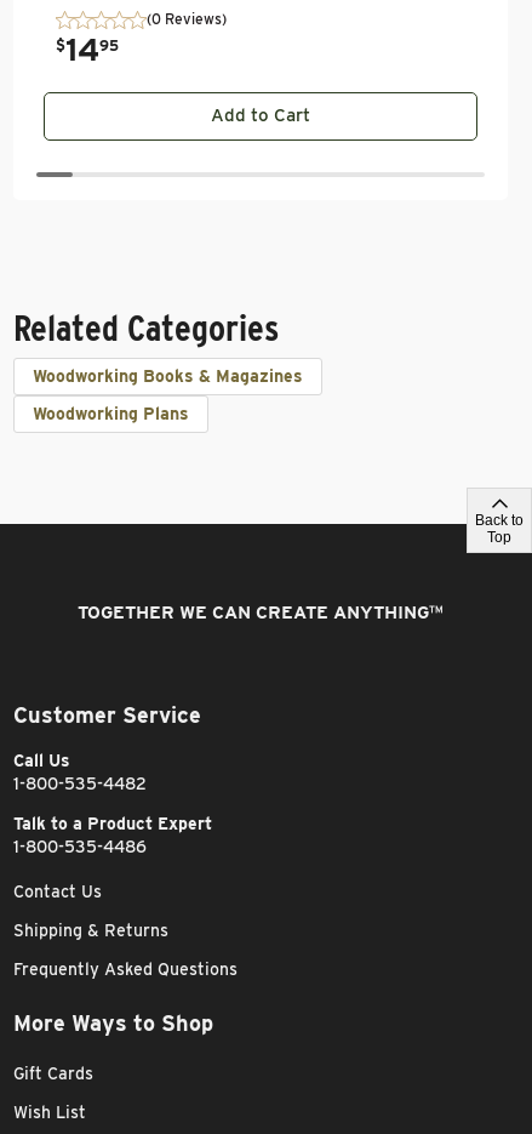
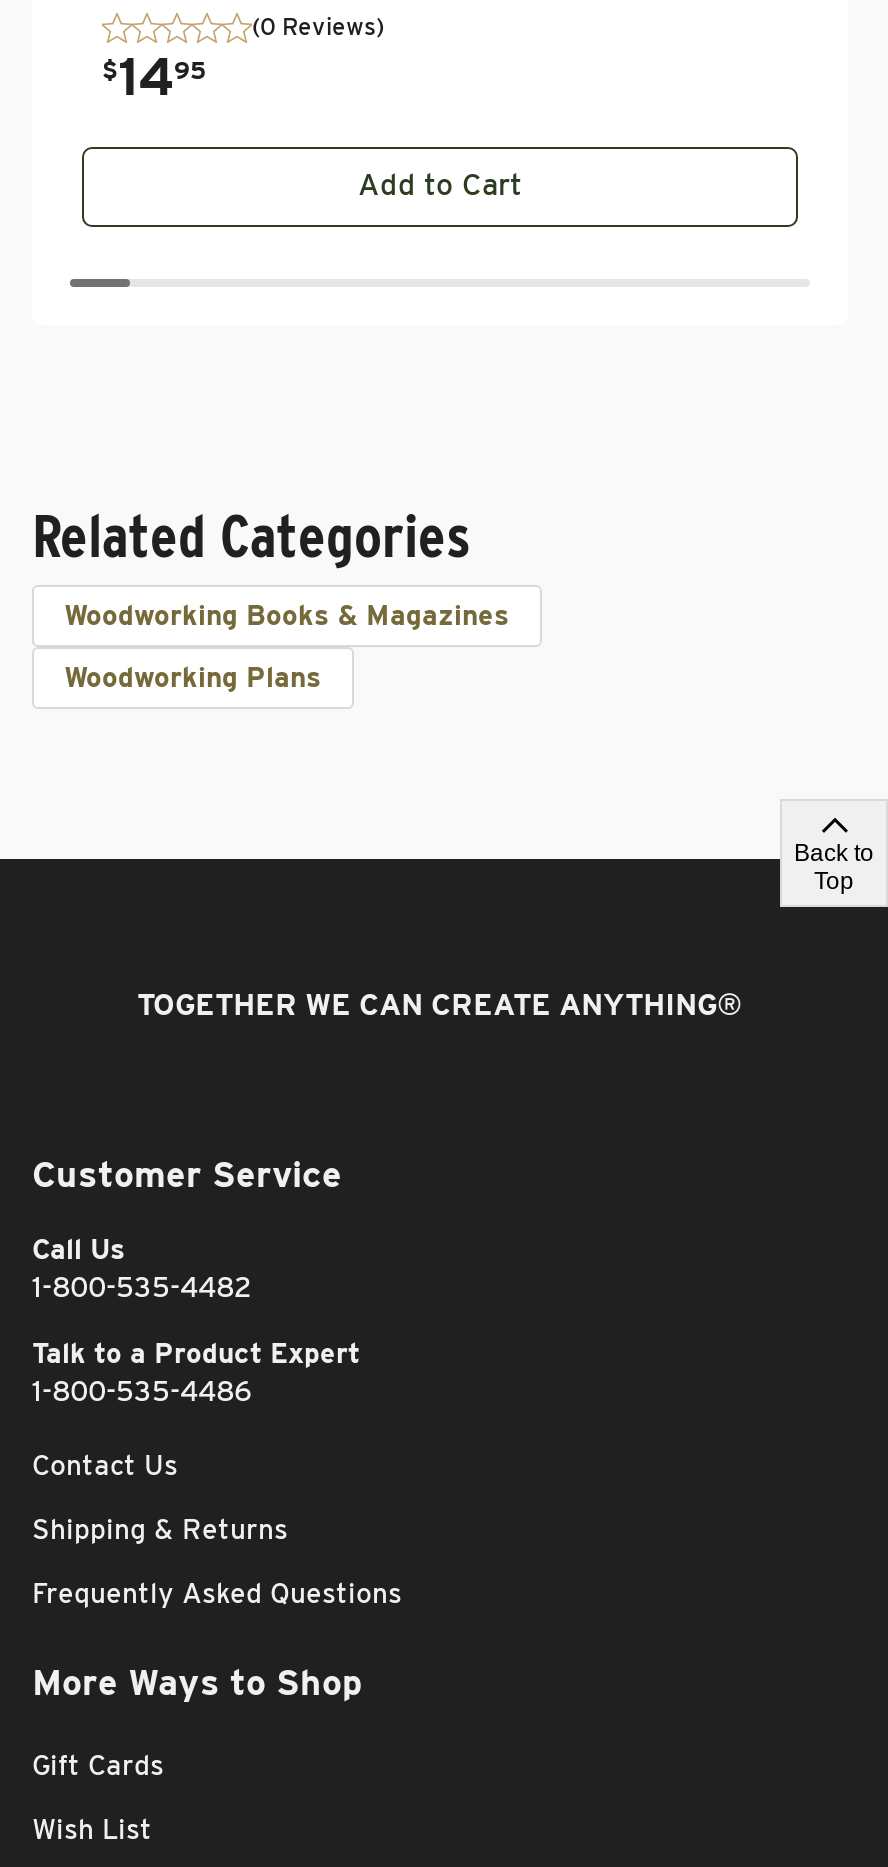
[78,602,444,623] TOGETHER WE CAN CREATE ANYTHING™ -> [137,987,743,1023] TOGETHER WE CAN CREATE ANYTHING®

